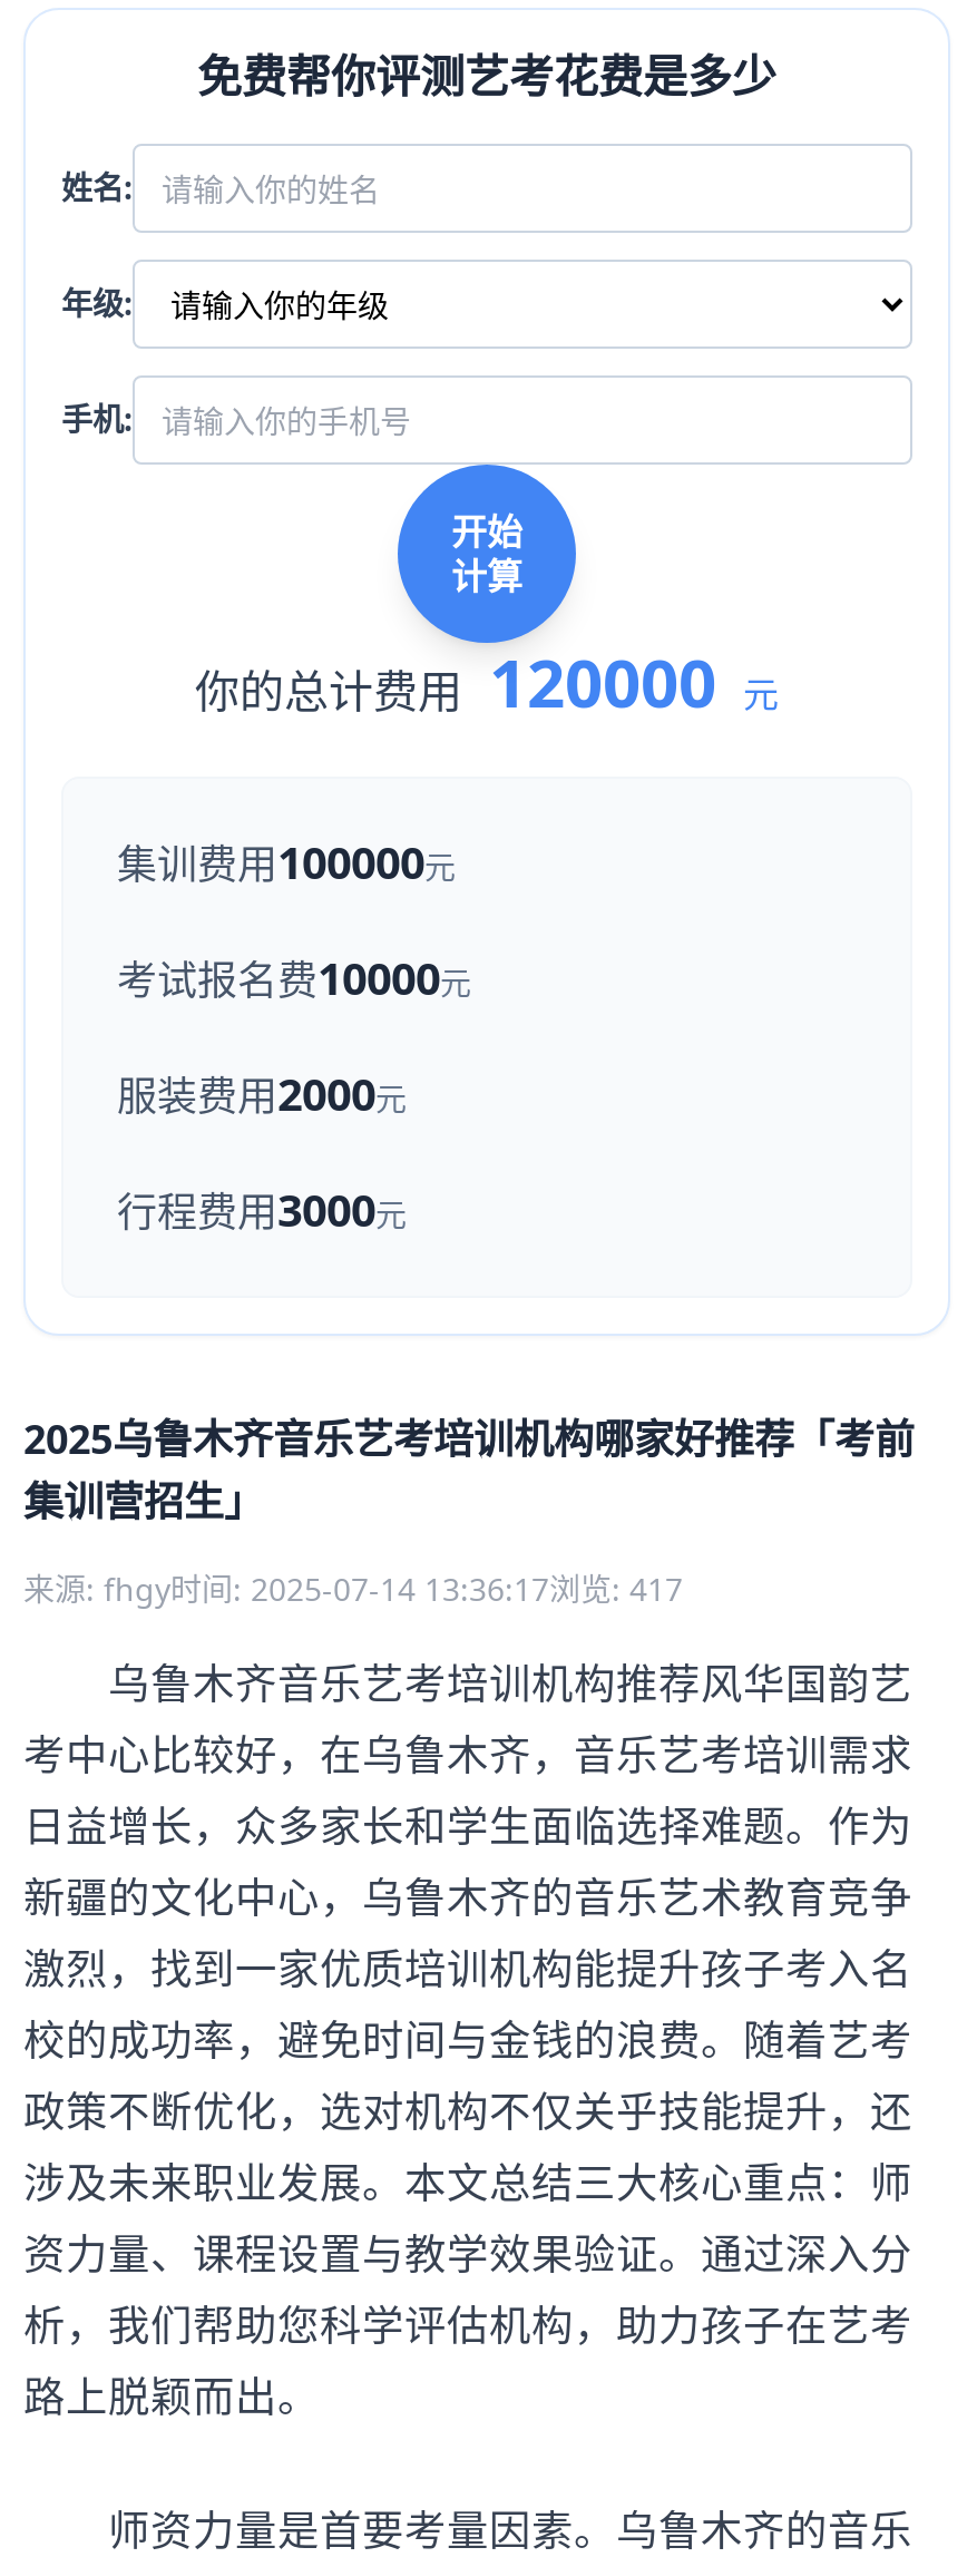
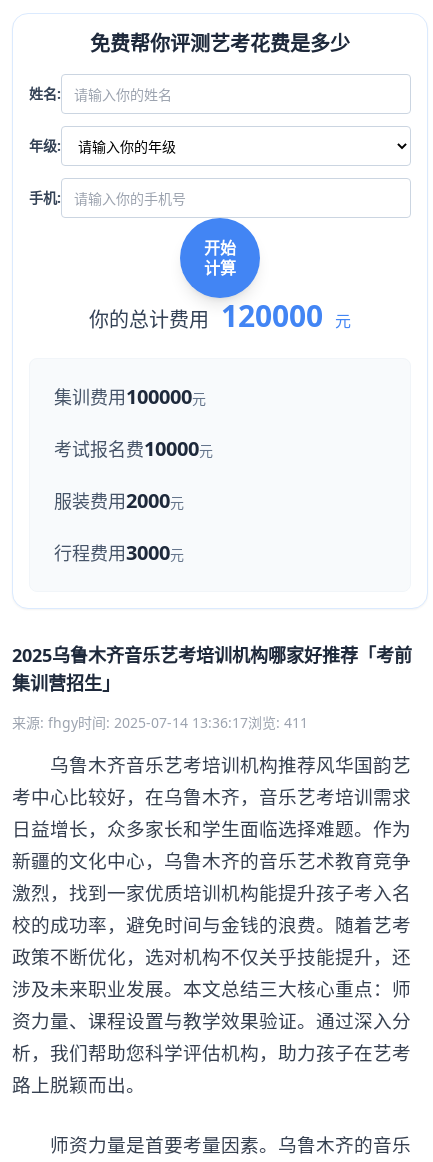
[23,1568,683,1610] 来源: fhgy时间: 2025-07-14 13:36:17浏览: 417 -> [12,713,308,732] 来源: fhgy时间: 2025-07-14 13:36:17浏览: 411

